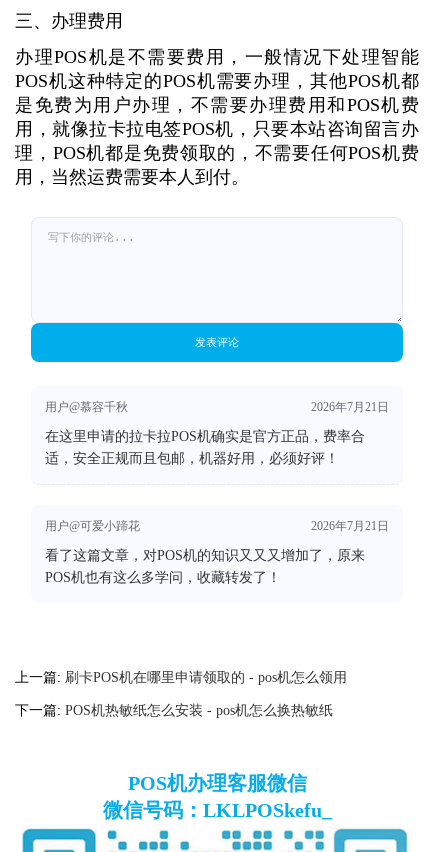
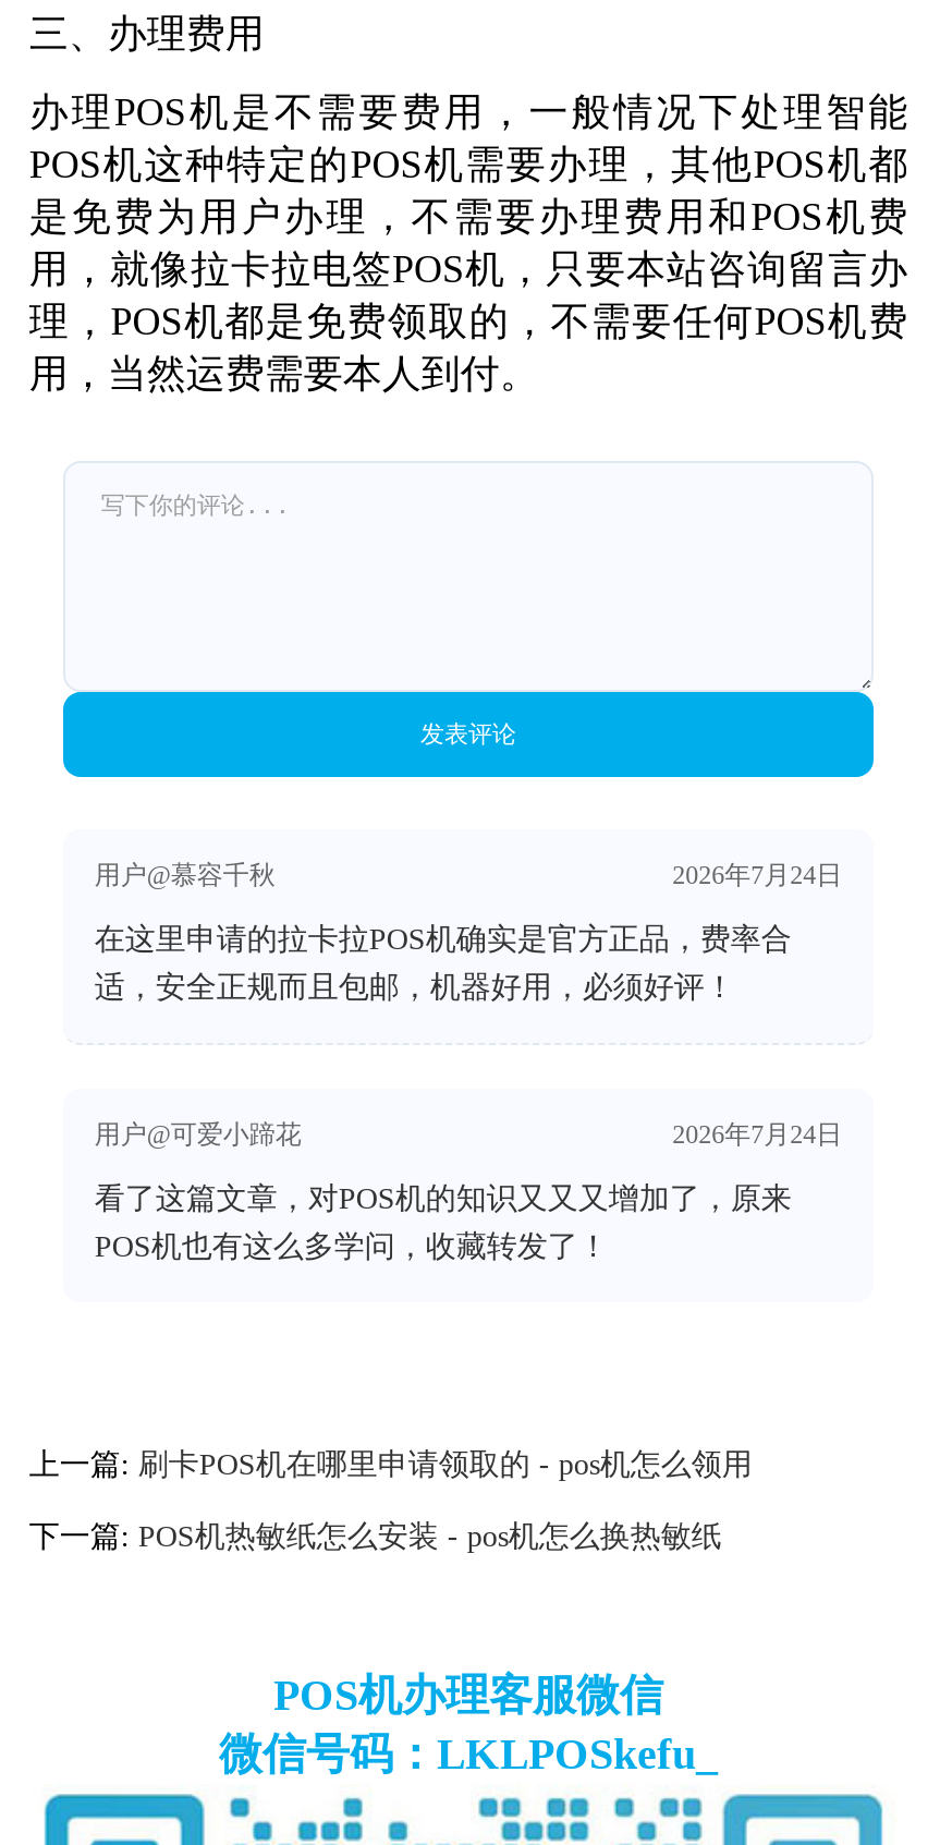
[311,400,389,414] 2026年7月21日 -> [672,860,842,890] 2026年7月24日
[311,519,389,533] 2026年7月21日 -> [672,1119,842,1150] 2026年7月24日

